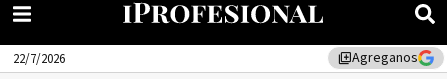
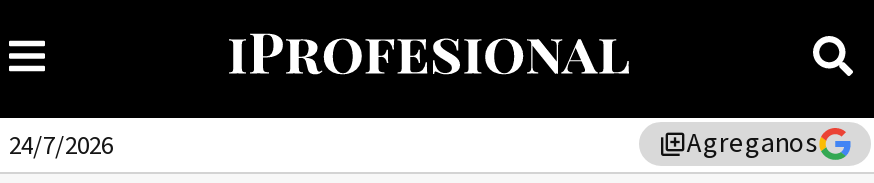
[13,51,65,68] 22/7/2026 -> [9,130,113,164] 24/7/2026

